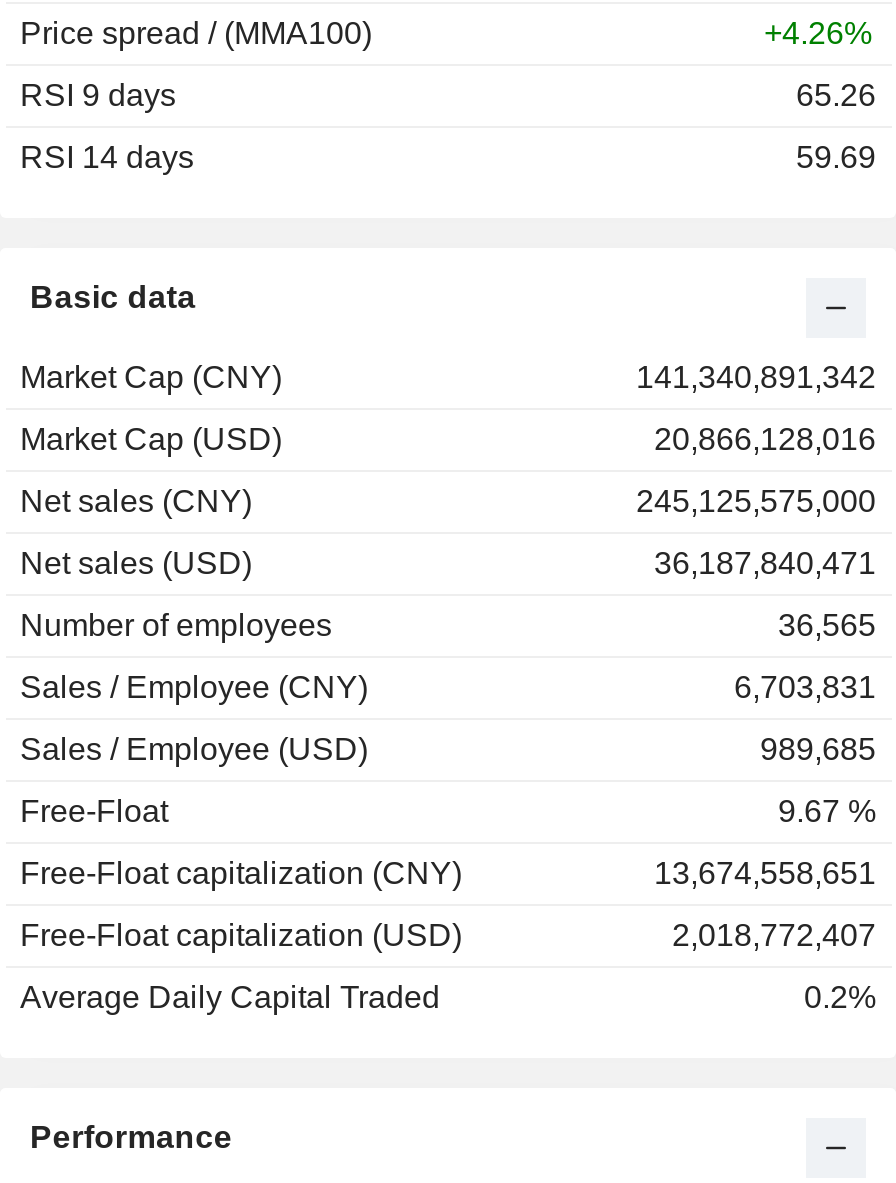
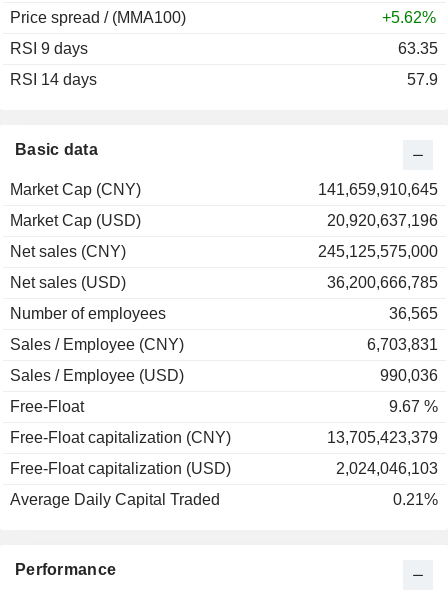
[764,16,872,50] +4.26% -> [382,9,436,26] +5.62%
[796,78,876,112] 65.26 -> [398,40,438,57] 63.35
[796,140,876,174] 59.69 -> [407,71,438,88] 57.9
[636,360,876,394] 141,340,891,342 -> [318,181,438,198] 141,659,910,645
[654,422,876,456] 20,866,128,016 -> [327,212,438,229] 20,920,637,196
[654,546,876,580] 36,187,840,471 -> [327,274,438,291] 36,200,666,785
[760,732,876,766] 989,685 -> [380,367,438,384] 990,036
[654,856,876,890] 13,674,558,651 -> [327,429,438,446] 13,705,423,379
[672,918,876,952] 2,018,772,407 -> [336,460,438,477] 2,024,046,103
[804,980,876,1014] 0.2% -> [393,491,438,508] 0.21%

